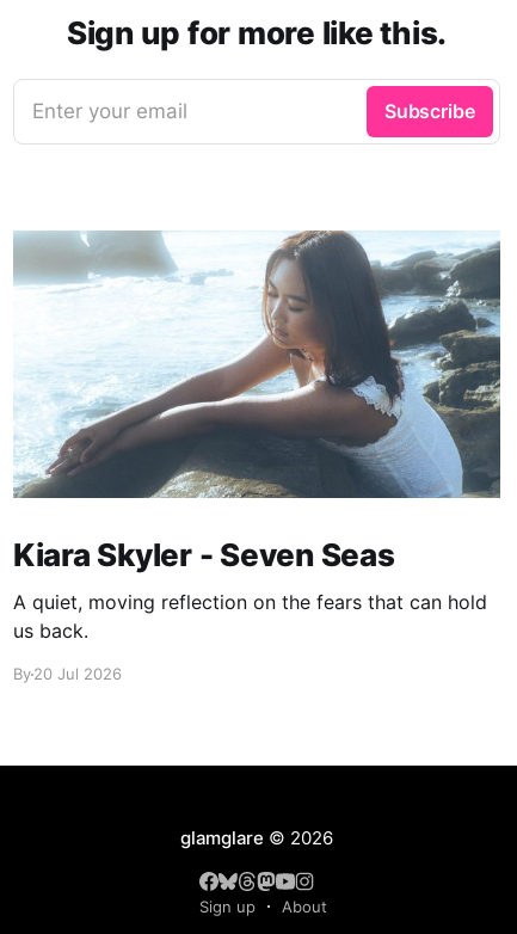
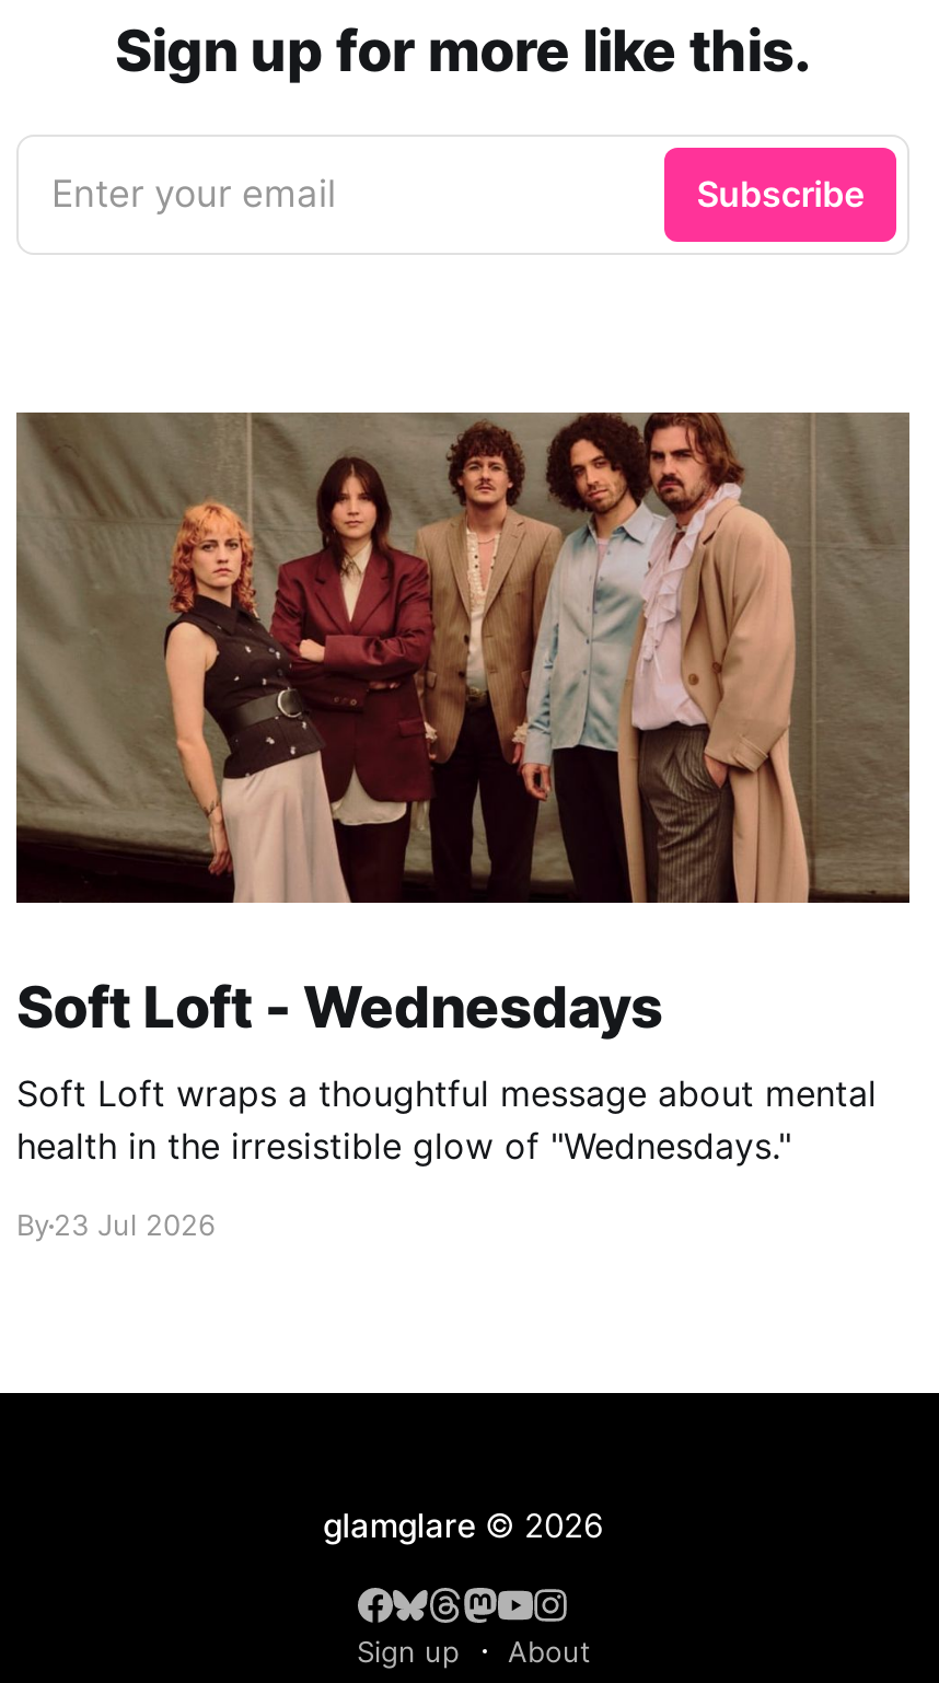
[13,231,500,574] [image] | Kiara Skyler - Seven Seas -> [14,410,912,1042] [image] | Soft Loft - Wednesdays
[13,590,487,643] A quiet, moving reflection on the fears that can hold | us back. -> [16,1072,877,1168] Soft Loft wraps a thoughtful message about mental | health in the irresistible glow of "Wednesdays."
[13,665,122,684] By 20 Jul 2026 -> [16,1208,216,1243] By 23 Jul 2026

